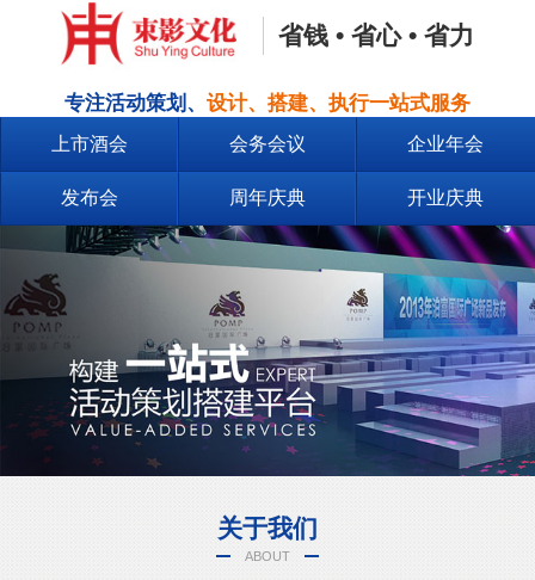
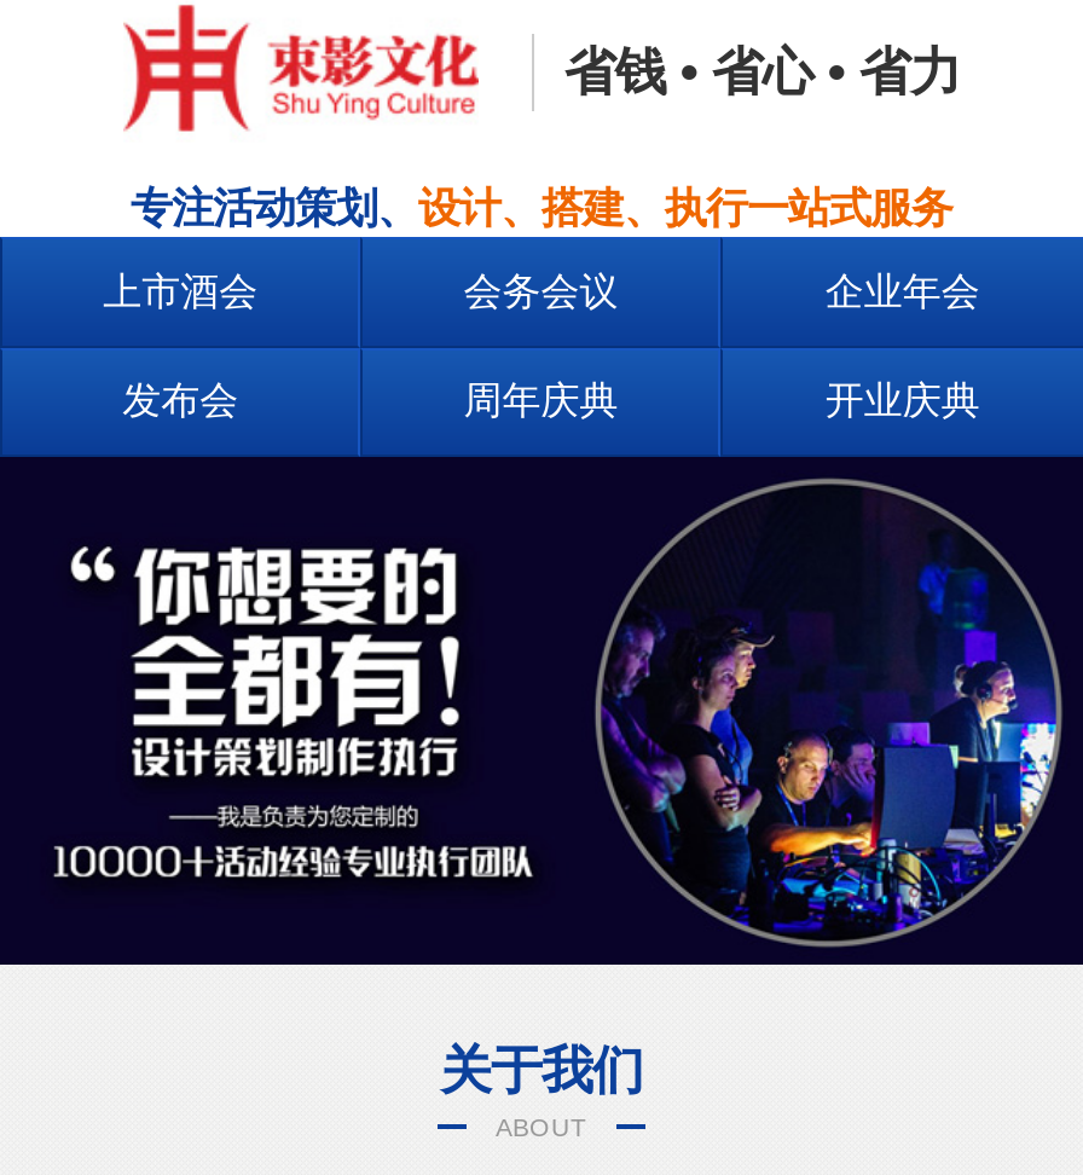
[4,224,531,477] [image] -> [7,455,1076,967] [image]

